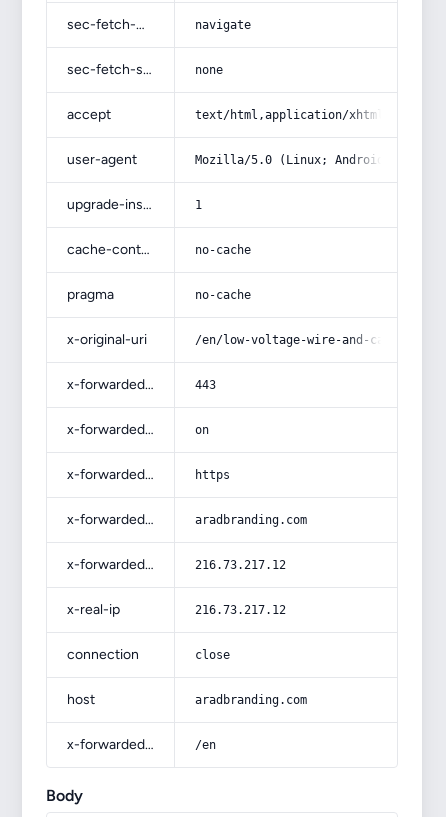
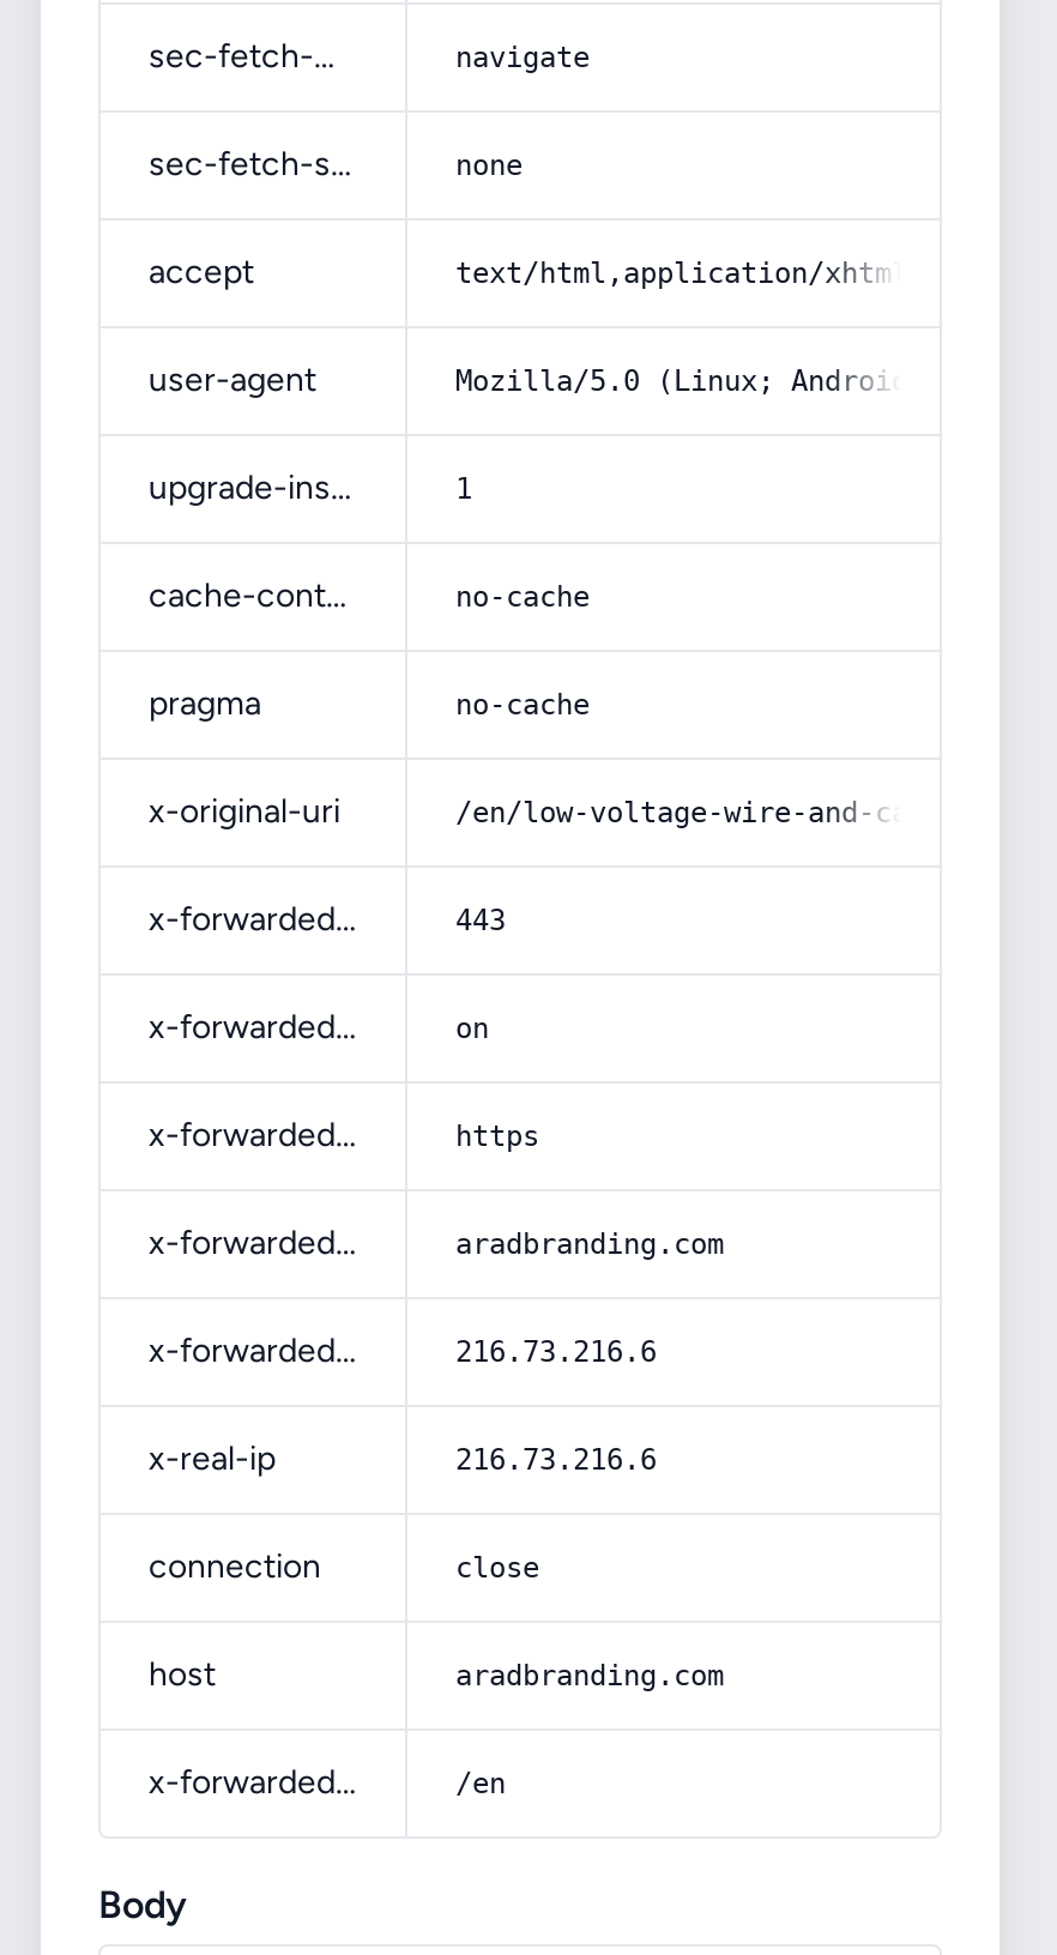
[195,558,286,572] 216.73.217.12 -> [455,1335,657,1369] 216.73.216.6
[195,603,286,617] 216.73.217.12 -> [455,1443,657,1477] 216.73.216.6

